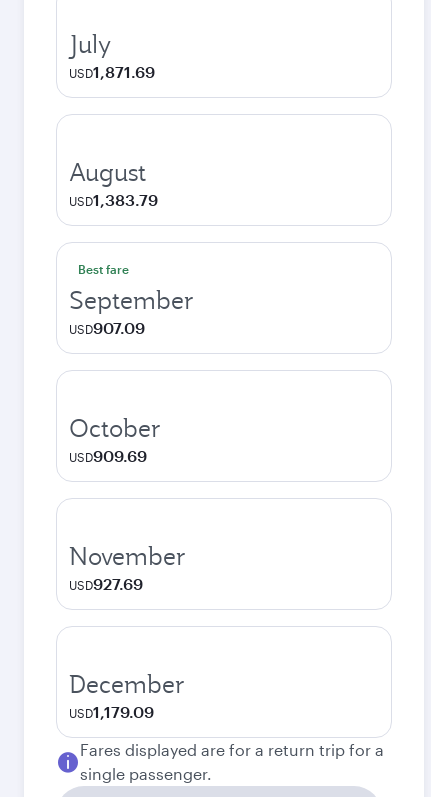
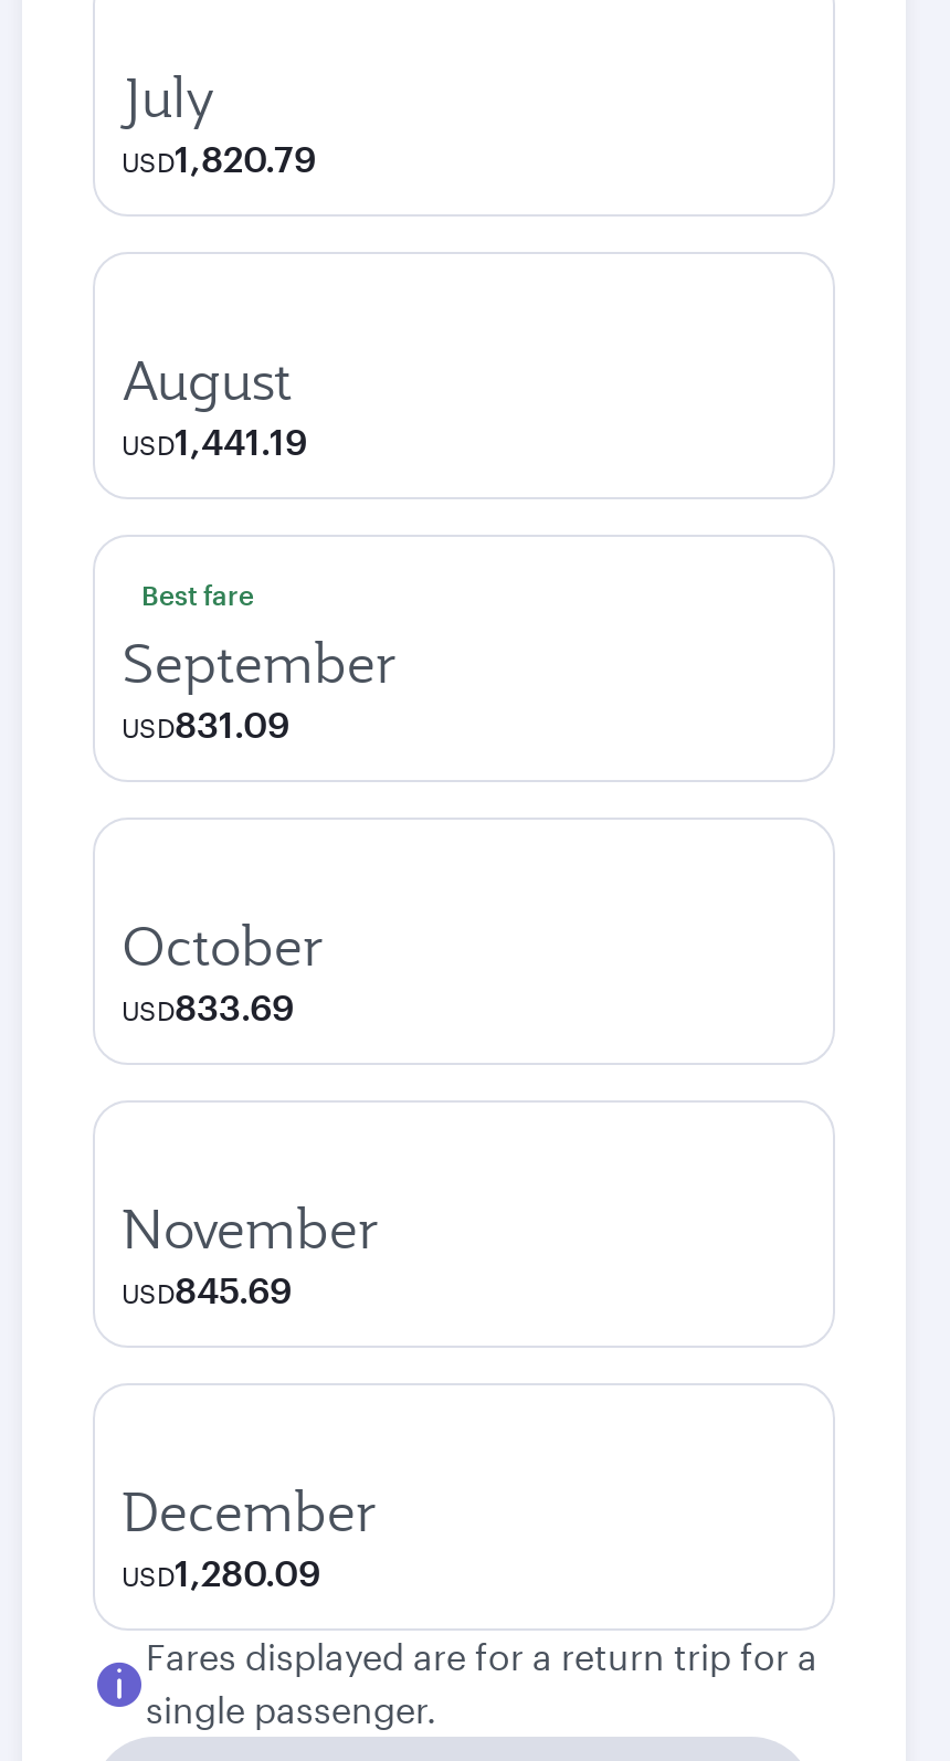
[69,62,155,81] USD1,871.69 -> [122,137,316,179] USD1,820.79
[69,190,158,209] USD1,383.79 -> [122,420,307,462] USD1,441.19
[69,318,145,337] USD907.09 -> [122,703,289,745] USD831.09
[69,446,147,465] USD909.69 -> [122,985,294,1027] USD833.69
[69,574,143,593] USD927.69 -> [122,1268,292,1310] USD845.69
[69,702,154,721] USD1,179.09 -> [122,1551,320,1593] USD1,280.09

